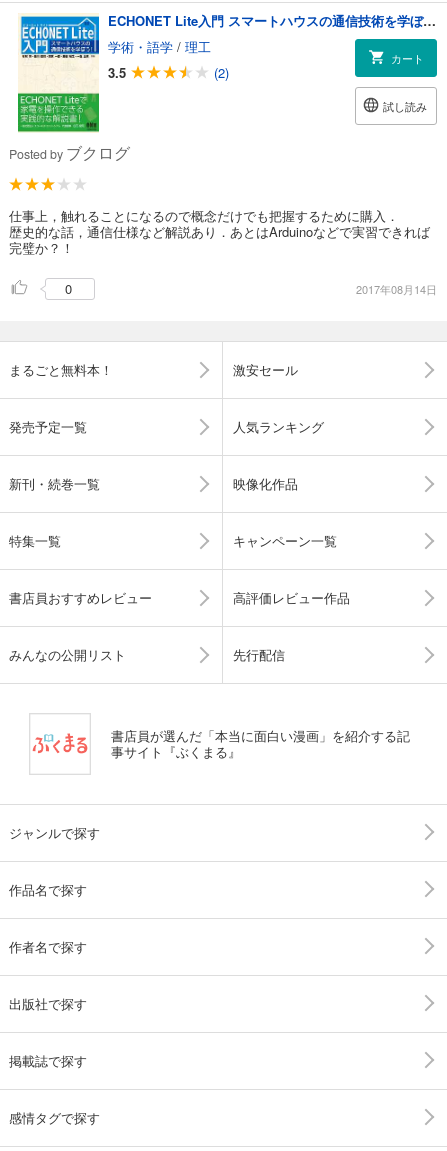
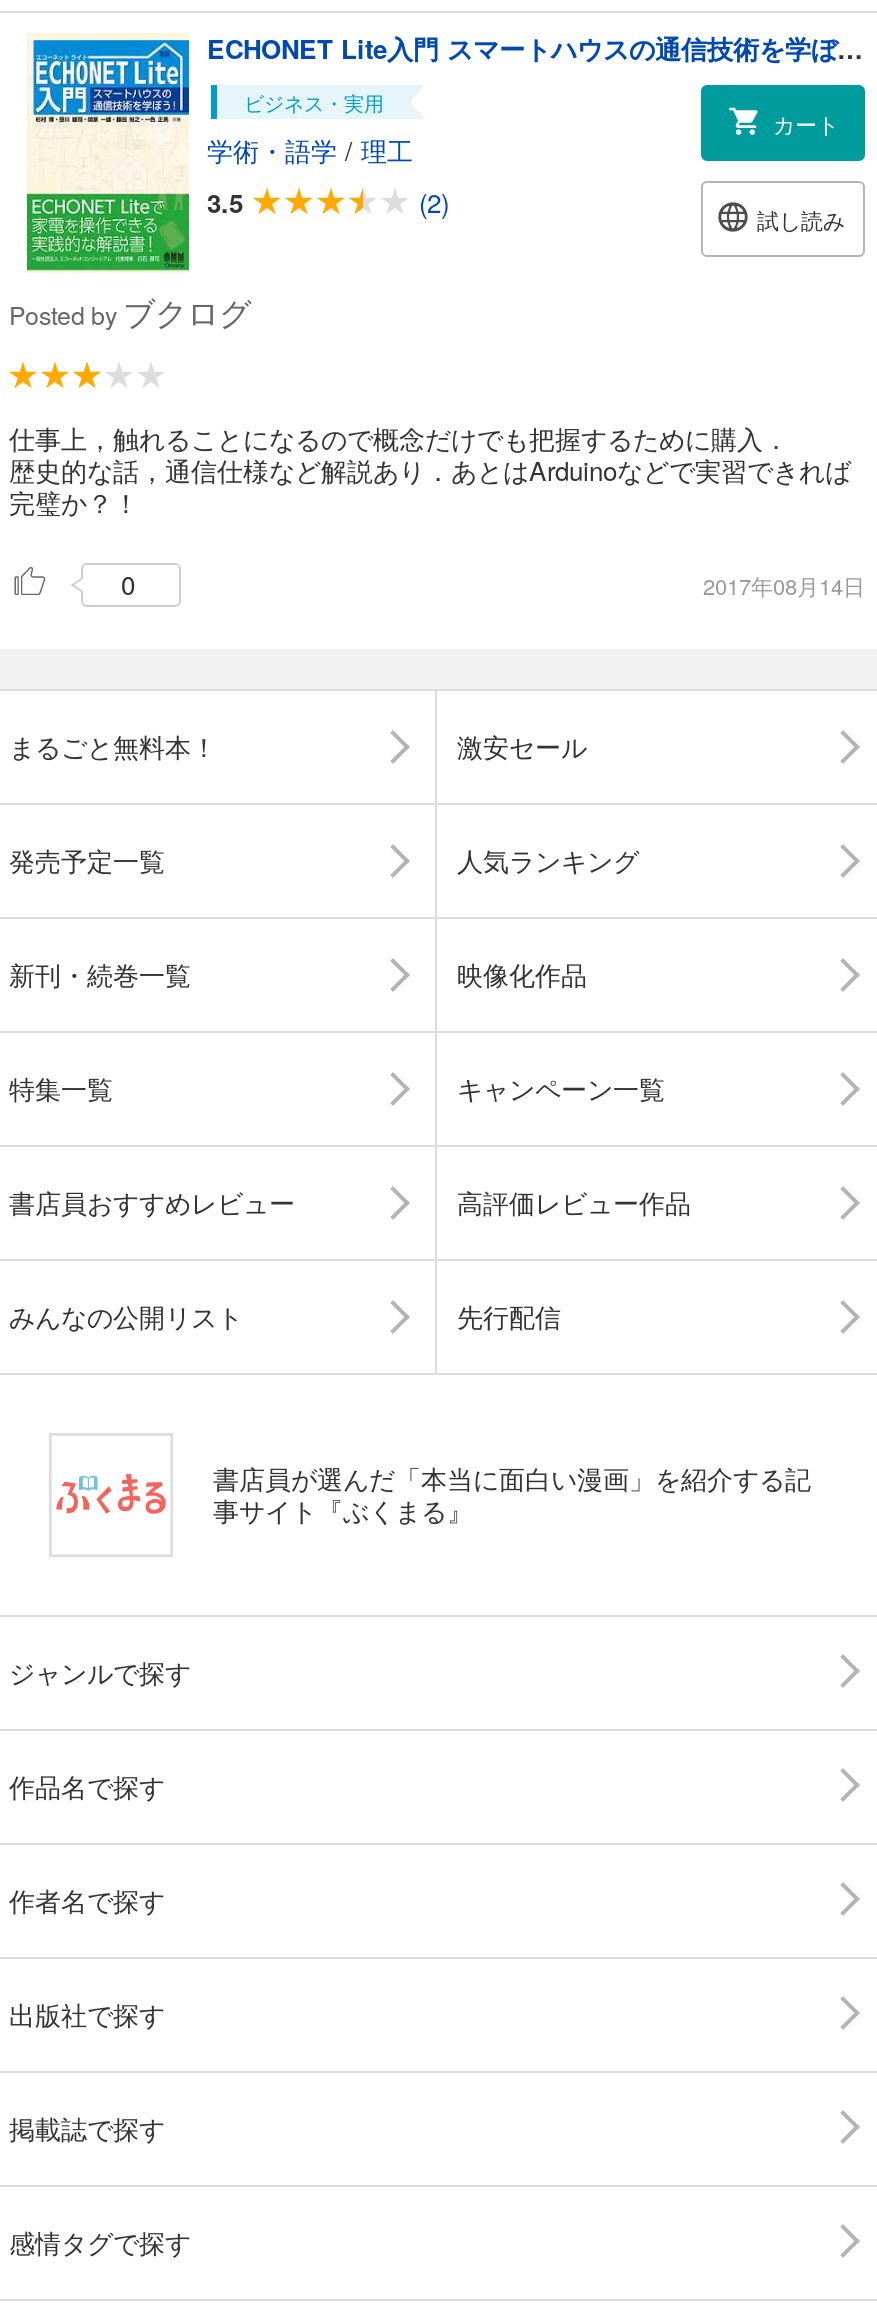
none -> [244,89,384,117] ビジネス・実用
moved [108,37,229,82] -> [207,131,449,221]: 学術・語学/理工 | 3.5 | (2)

